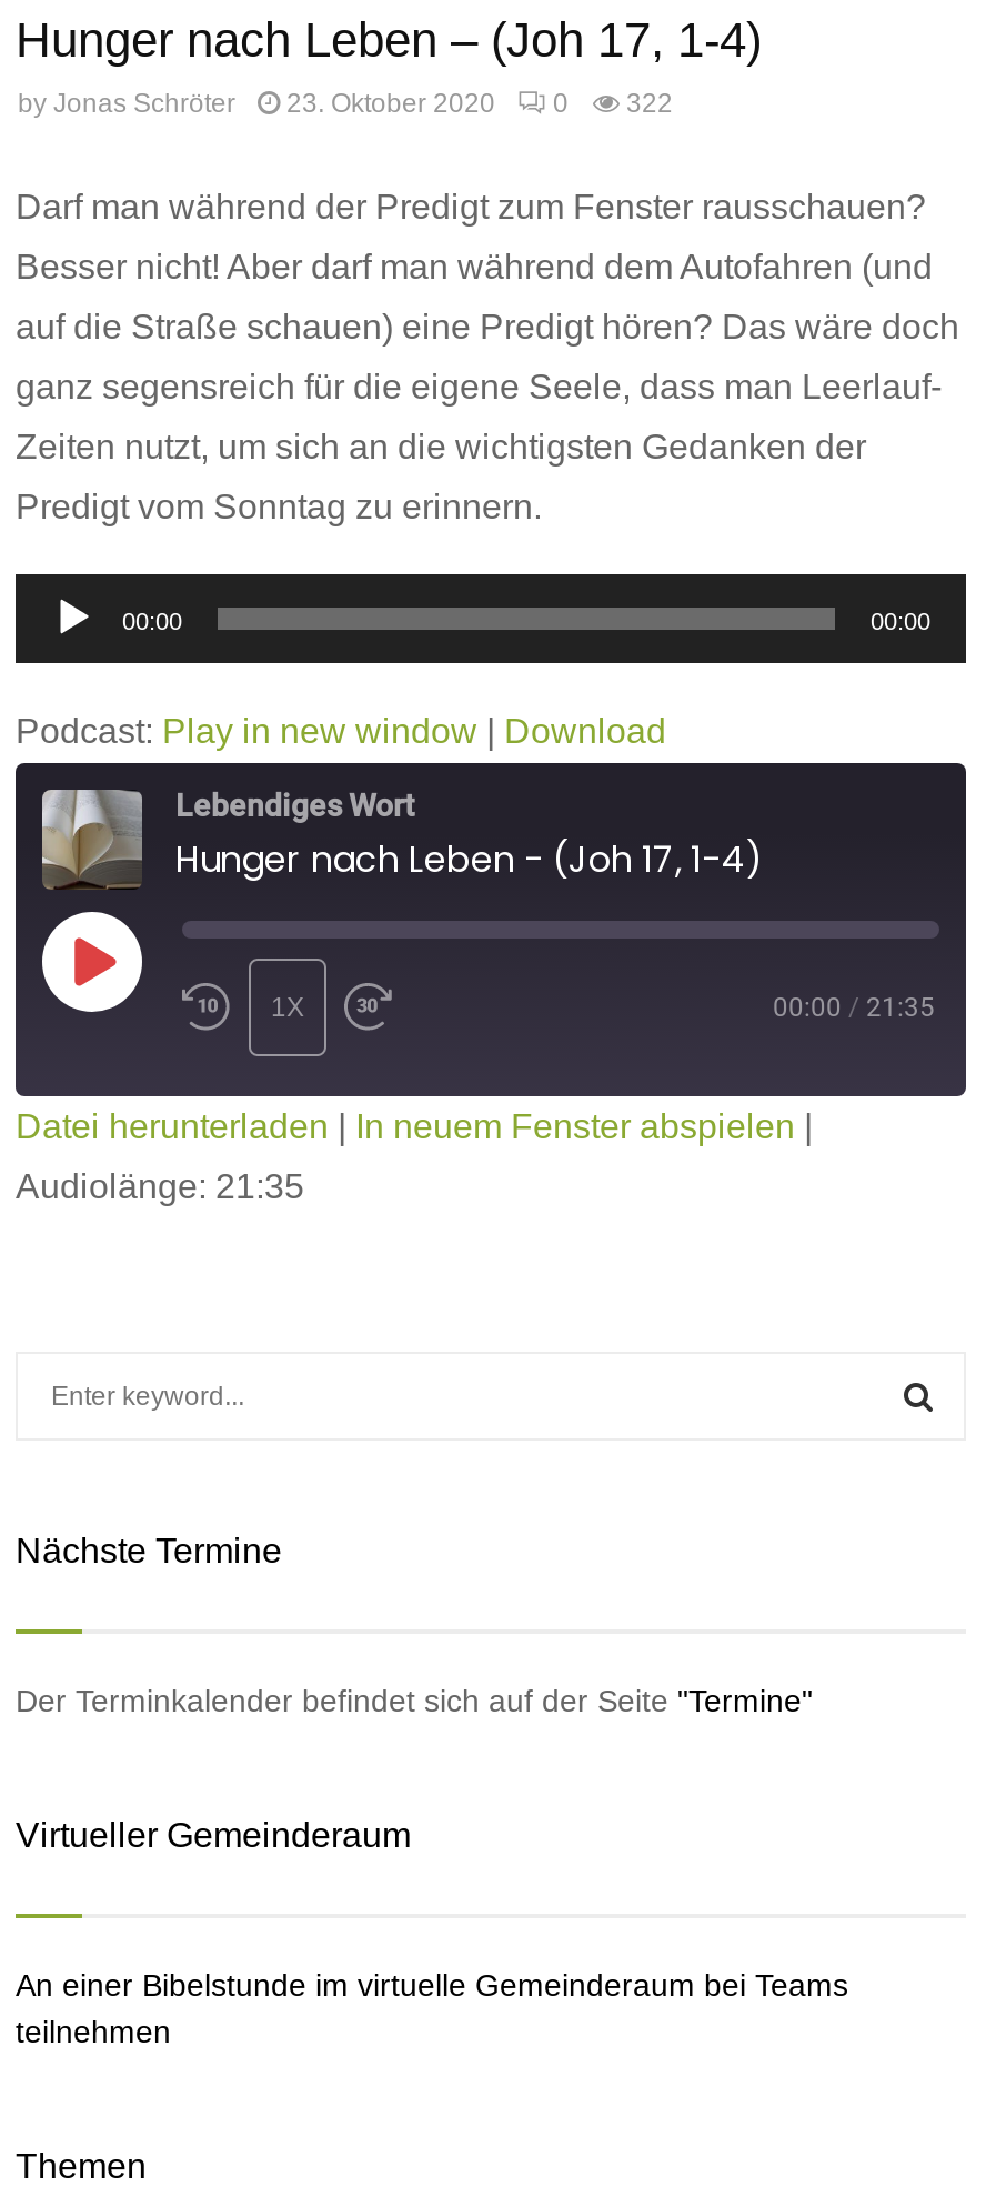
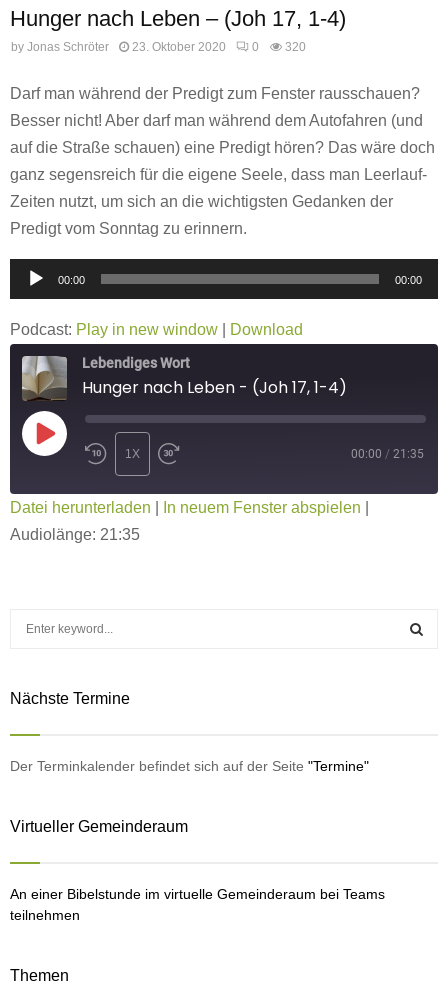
[18,87,673,118] by Jonas Schröter 23. Oktober 2020 0 322 -> [11,40,306,54] by Jonas Schröter 23. Oktober 2020 0 320

